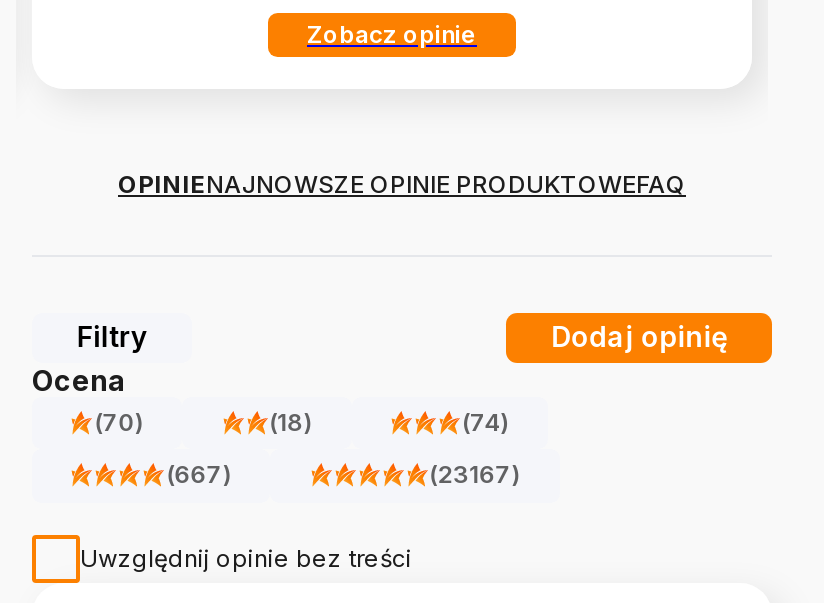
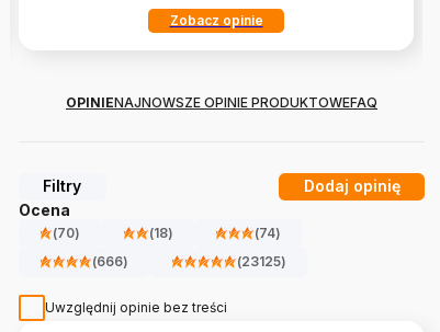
[166,460,232,490] (667) -> [92,254,129,270] (666)
[429,460,521,490] (23167) -> [237,254,286,270] (23125)

